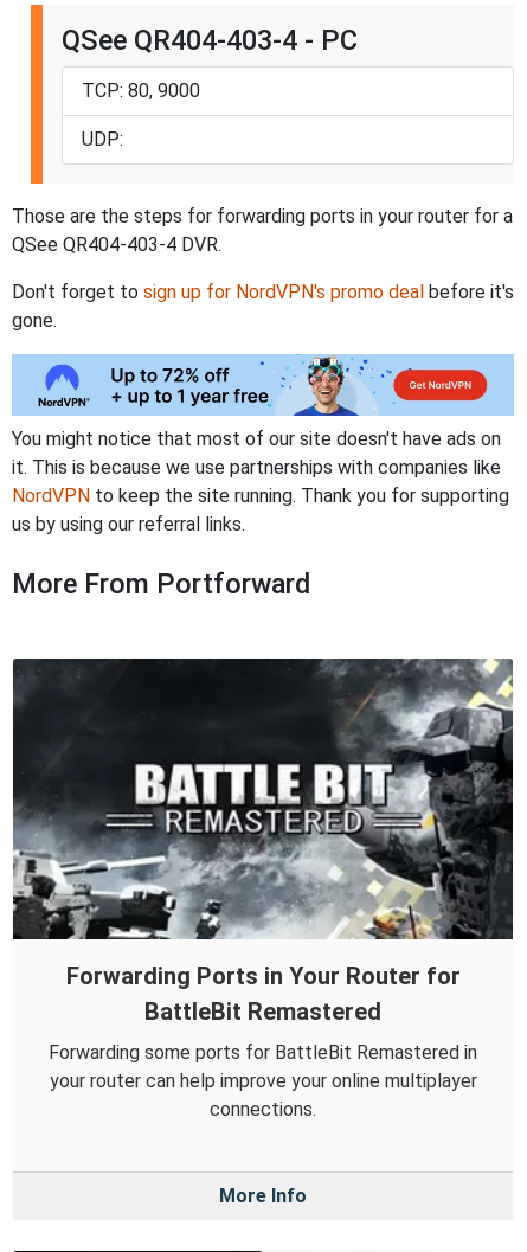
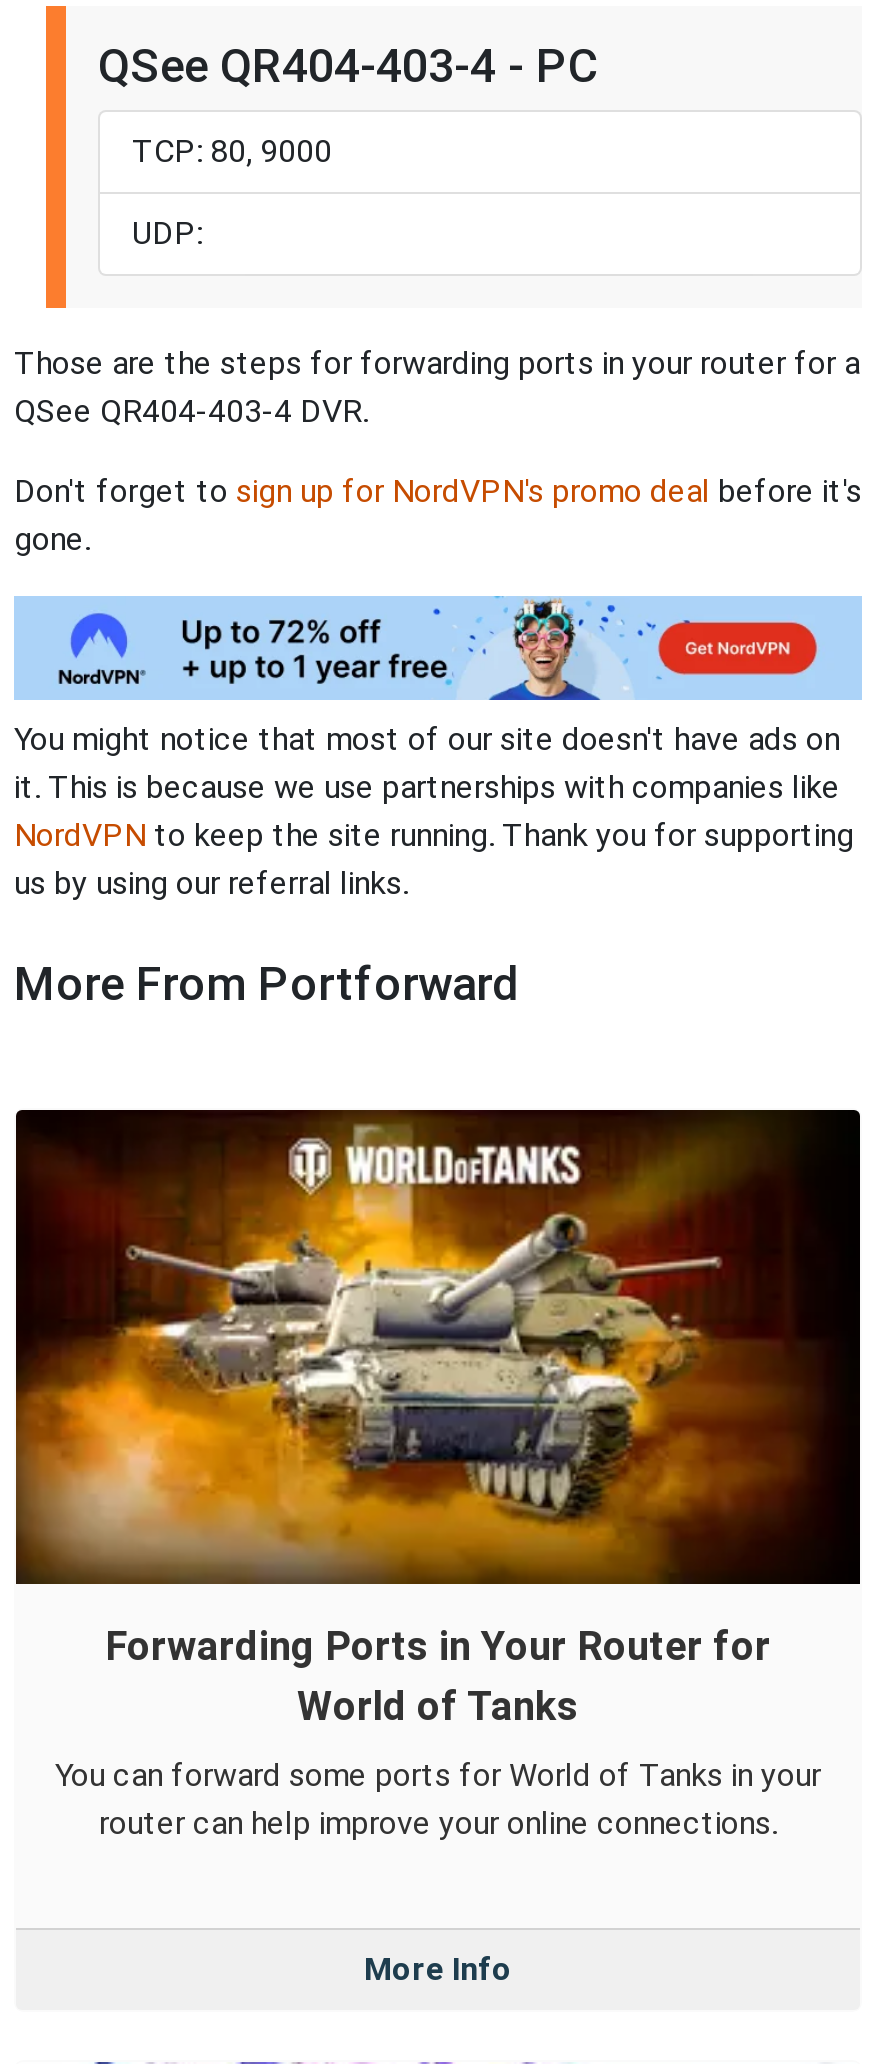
[12,657,514,940] [image] -> [14,1108,862,1586] [image]
[144,997,381,1025] BattleBit Remastered -> [297,1681,579,1729] World of Tanks
[49,1041,477,1120] Forwarding some ports for BattleBit Remastered in | your router can help improve your online multiplayer | connections. -> [55,1755,821,1841] You can forward some ports for World of Tanks in your | router can help improve your online connections.

